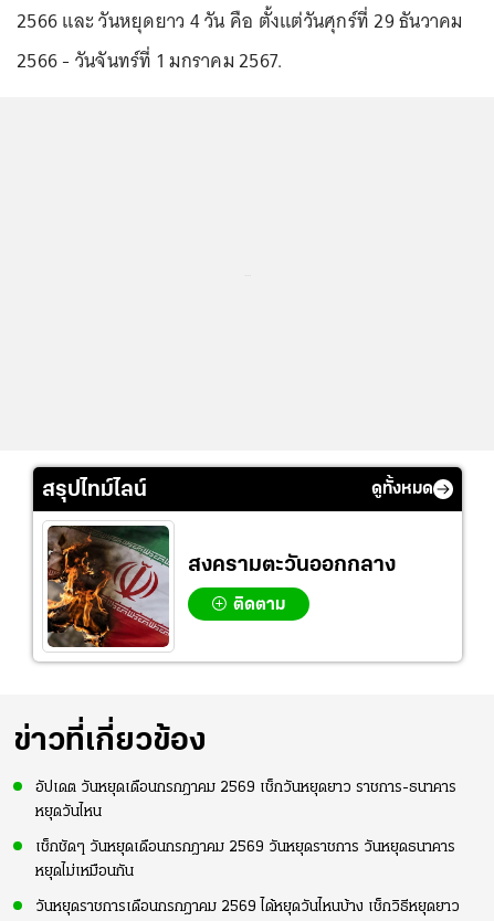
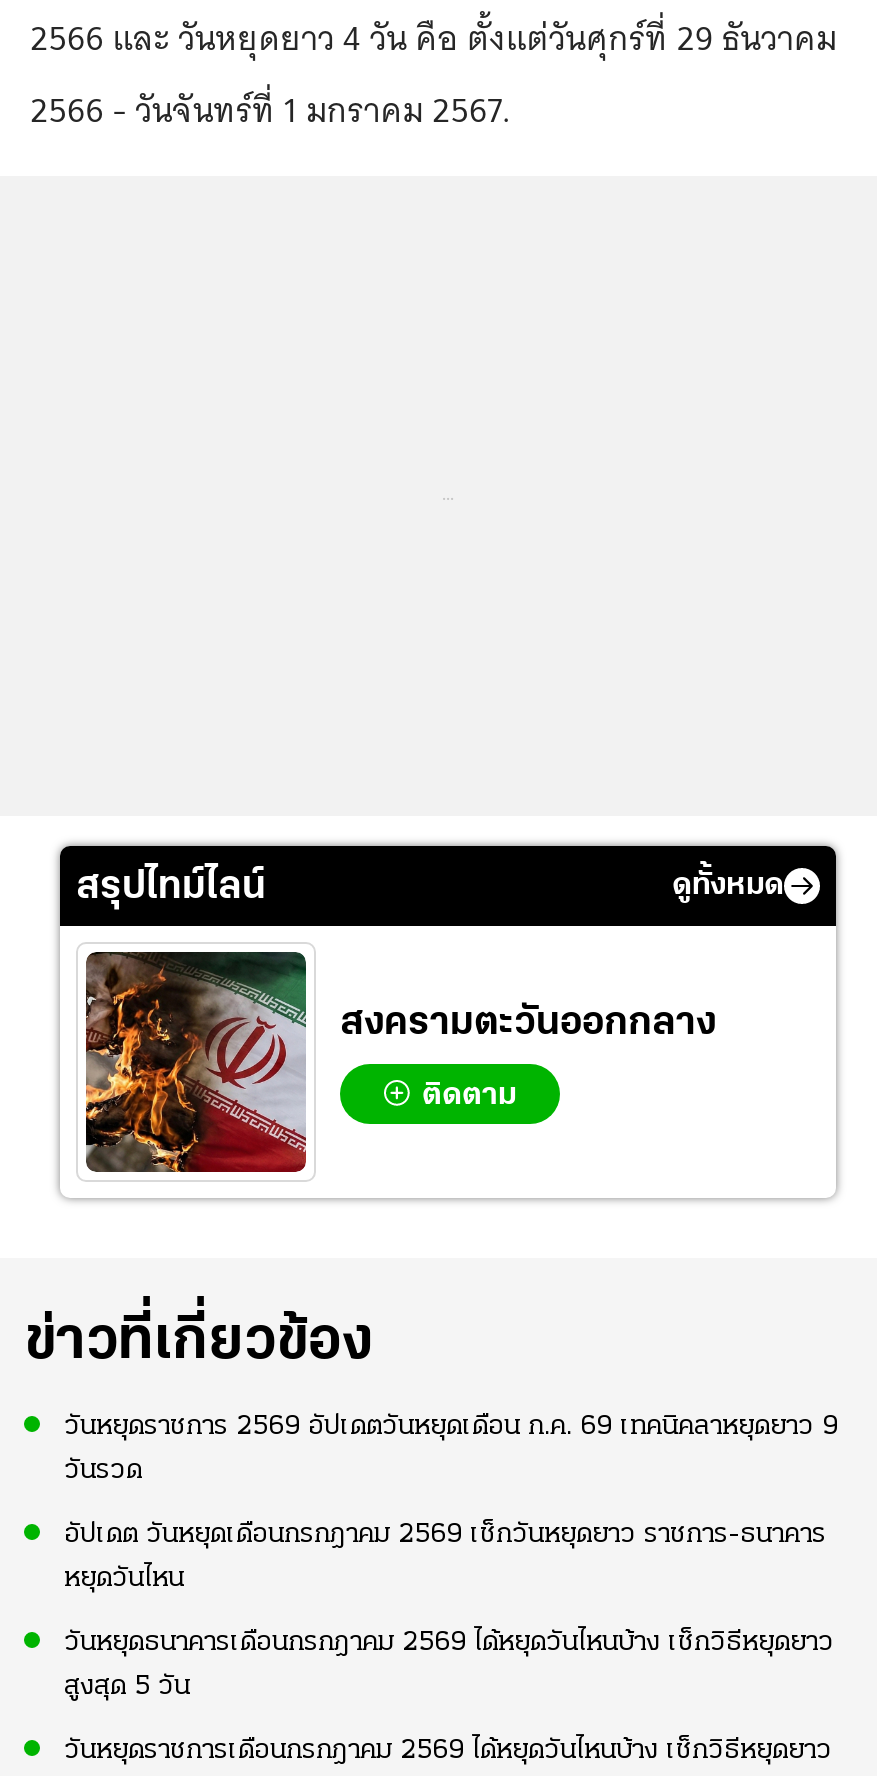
none -> [64,1412,838,1486] วันหยุดราชการ 2569 อัปเดตวันหยุดเดือน ก.ค. 69 เทคนิคลาหยุดยาว 9 | วันรวด
[35,839,455,856] เช็กชัดๆ วันหยุดเดือนกรกฎาคม 2569 วันหยุดราชการ วันหยุดธนาคาร -> [64,1628,834,1658] วันหยุดธนาคารเดือนกรกฎาคม 2569 ได้หยุดวันไหนบ้าง เช็กวิธีหยุดยาว
[35,863,134,880] หยุดไม่เหมือนกัน -> [64,1672,190,1702] สูงสุด 5 วัน

